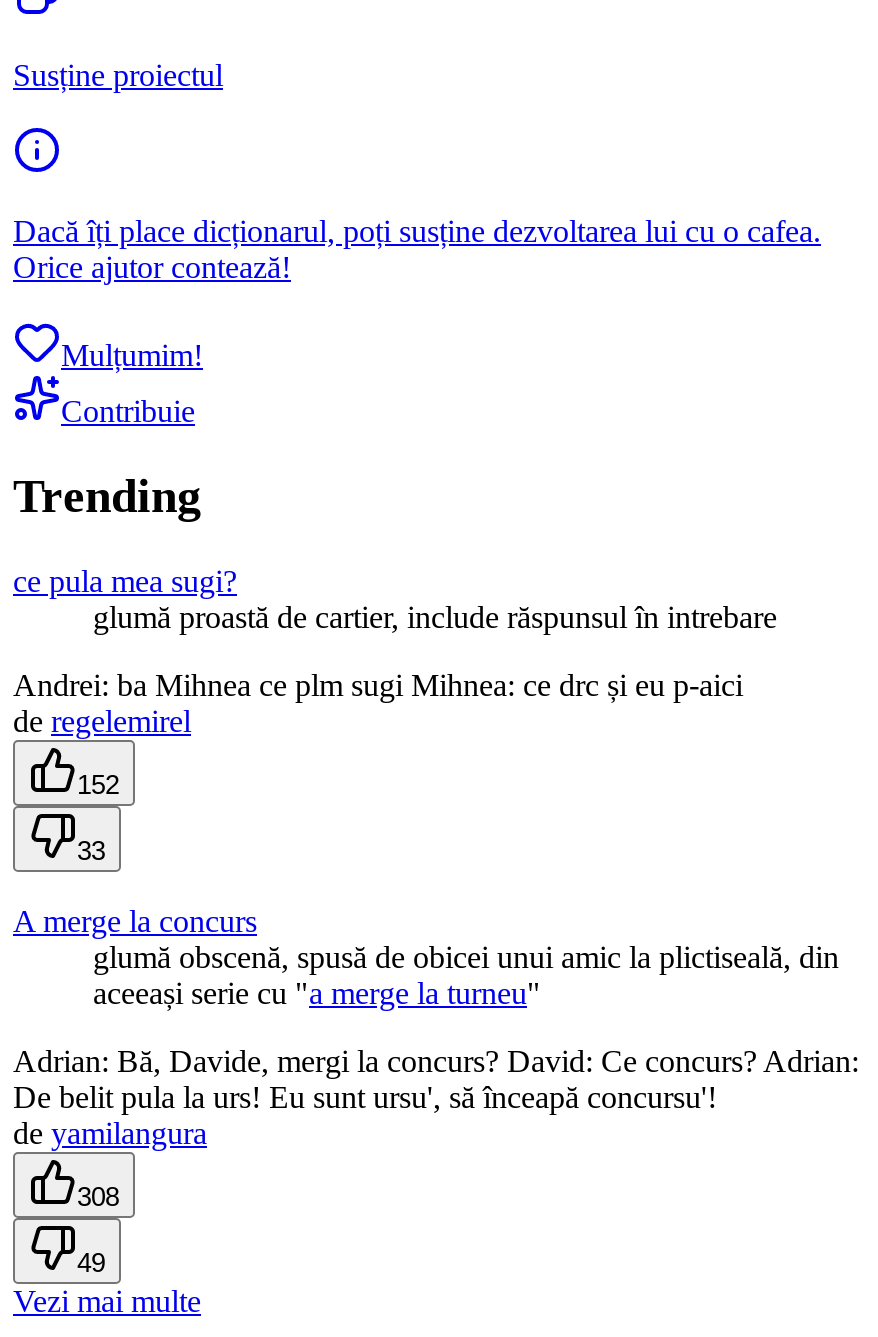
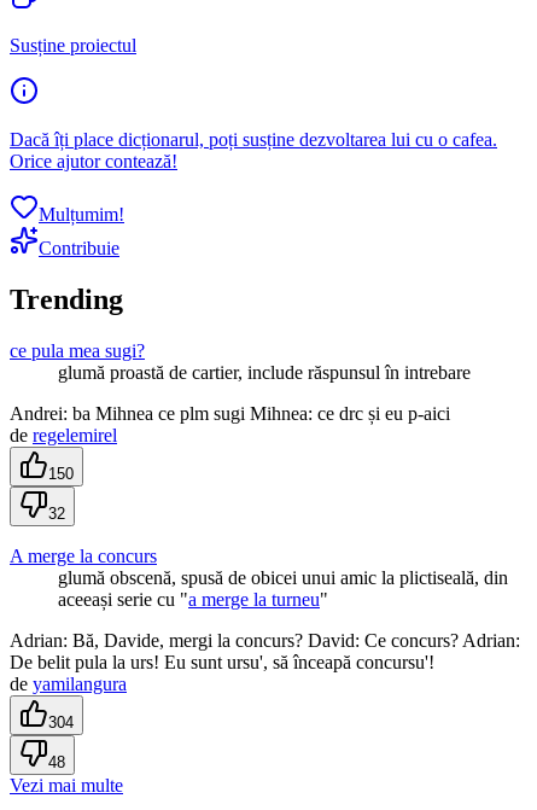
[77,769,119,799] 152 -> [48,464,74,482] 150
[77,835,105,865] 33 -> [48,504,65,522] 32
[77,1181,119,1211] 308 -> [48,713,74,731] 304
[77,1247,105,1277] 49 -> [48,753,65,771] 48

